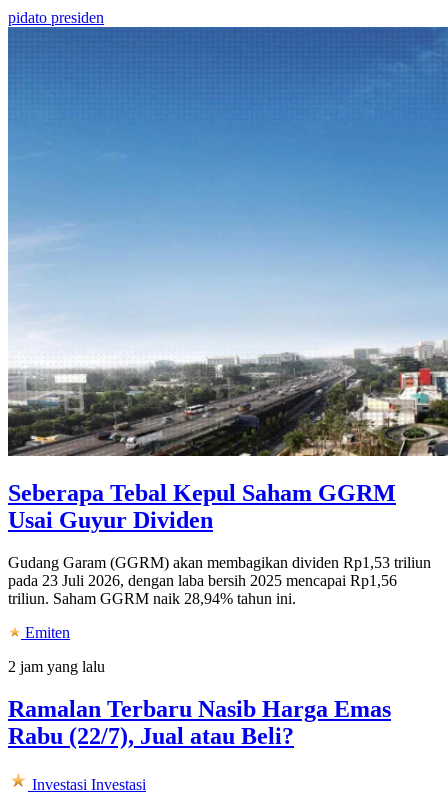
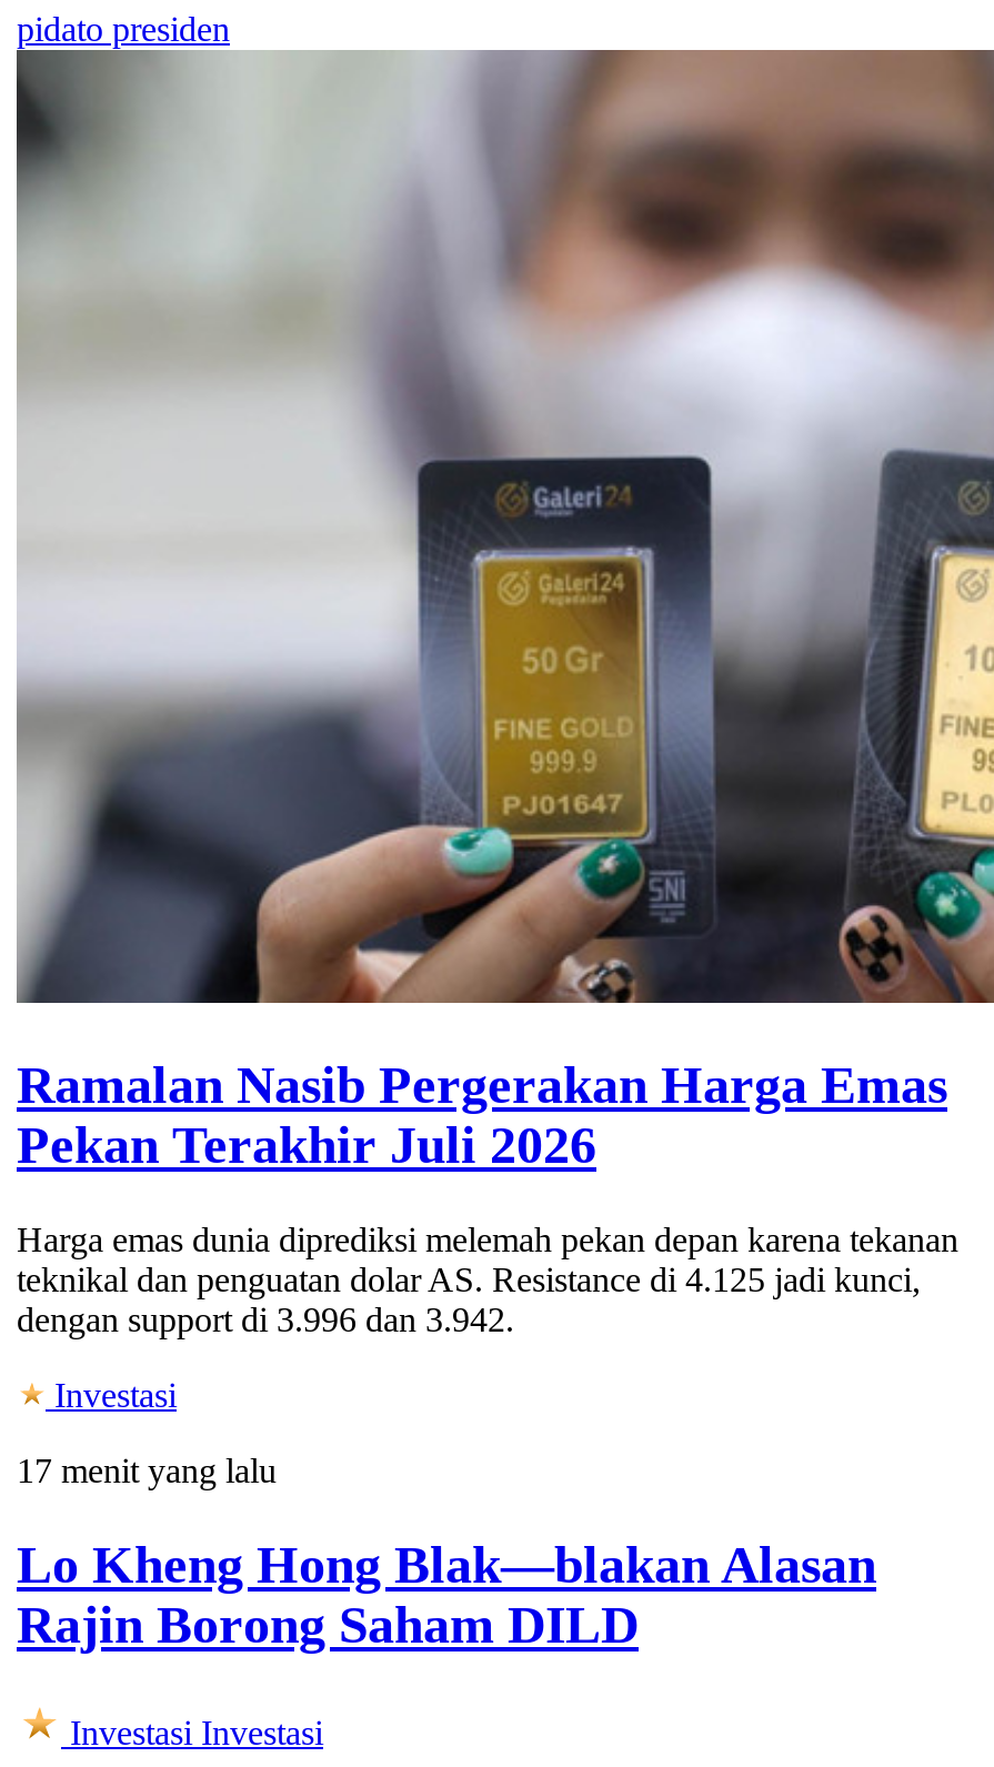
[7,26,445,533] [image] | Seberapa Tebal Kepul Saham GGRM | Usai Guyur Dividen -> [14,48,987,1174] [image] | Ramalan Nasib Pergerakan Harga Emas | Pekan Terakhir Juli 2026
[8,554,431,607] Gudang Garam (GGRM) akan membagikan dividen Rp1,53 triliun | pada 23 Juli 2026, dengan laba bersih 2025 mencapai Rp1,56 | triliun. Saham GGRM naik 28,94% tahun ini. -> [17,1220,958,1338] Harga emas dunia diprediksi melemah pekan depan karena tekanan | teknikal dan penguatan dolar AS. Resistance di 4.125 jadi kunci, | dengan support di 3.996 dan 3.942.
[21,624,70,641] Emiten -> [46,1376,177,1413] Investasi
[8,658,105,675] 2 jam yang lalu -> [17,1451,277,1489] 17 menit yang lalu
[8,696,391,749] Ramalan Terbaru Nasib Harga Emas | Rabu (22/7), Jual atau Beli? -> [17,1535,876,1653] Lo Kheng Hong Blak—blakan Alasan | Rajin Borong Saham DILD

